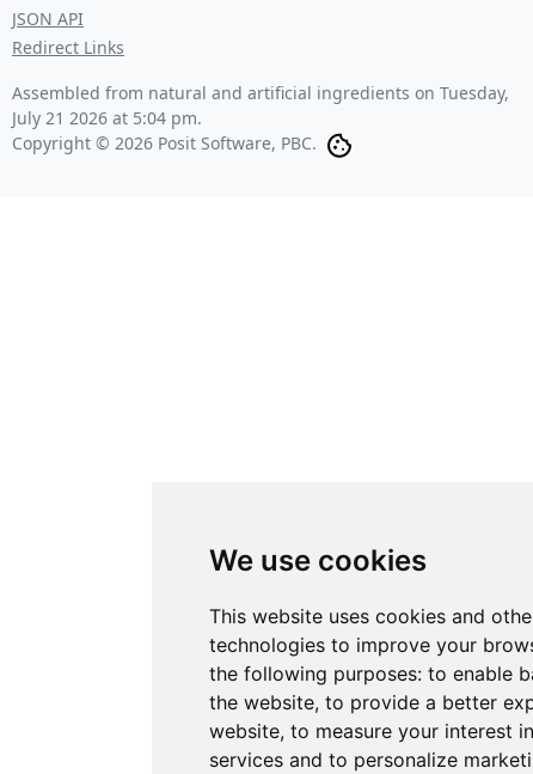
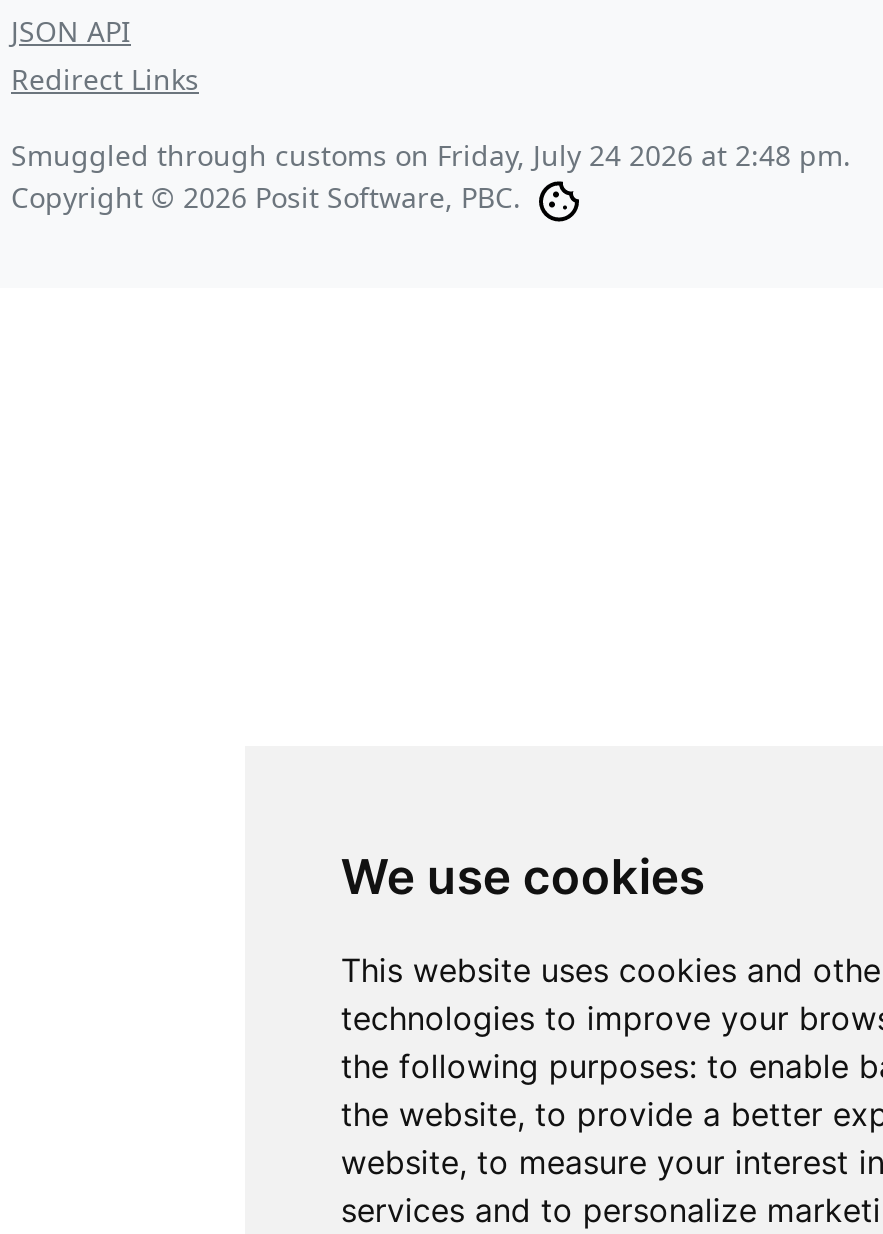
[12,81,509,129] Assembled from natural and artificial ingredients on Tuesday, | July 21 2026 at 5:04 pm. -> [11,136,851,174] Smuggled through customs on Friday, July 24 2026 at 2:48 pm.

